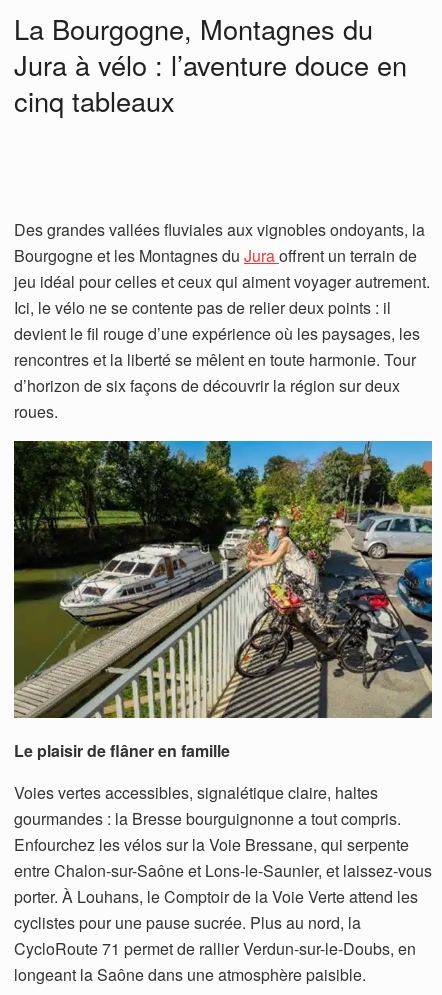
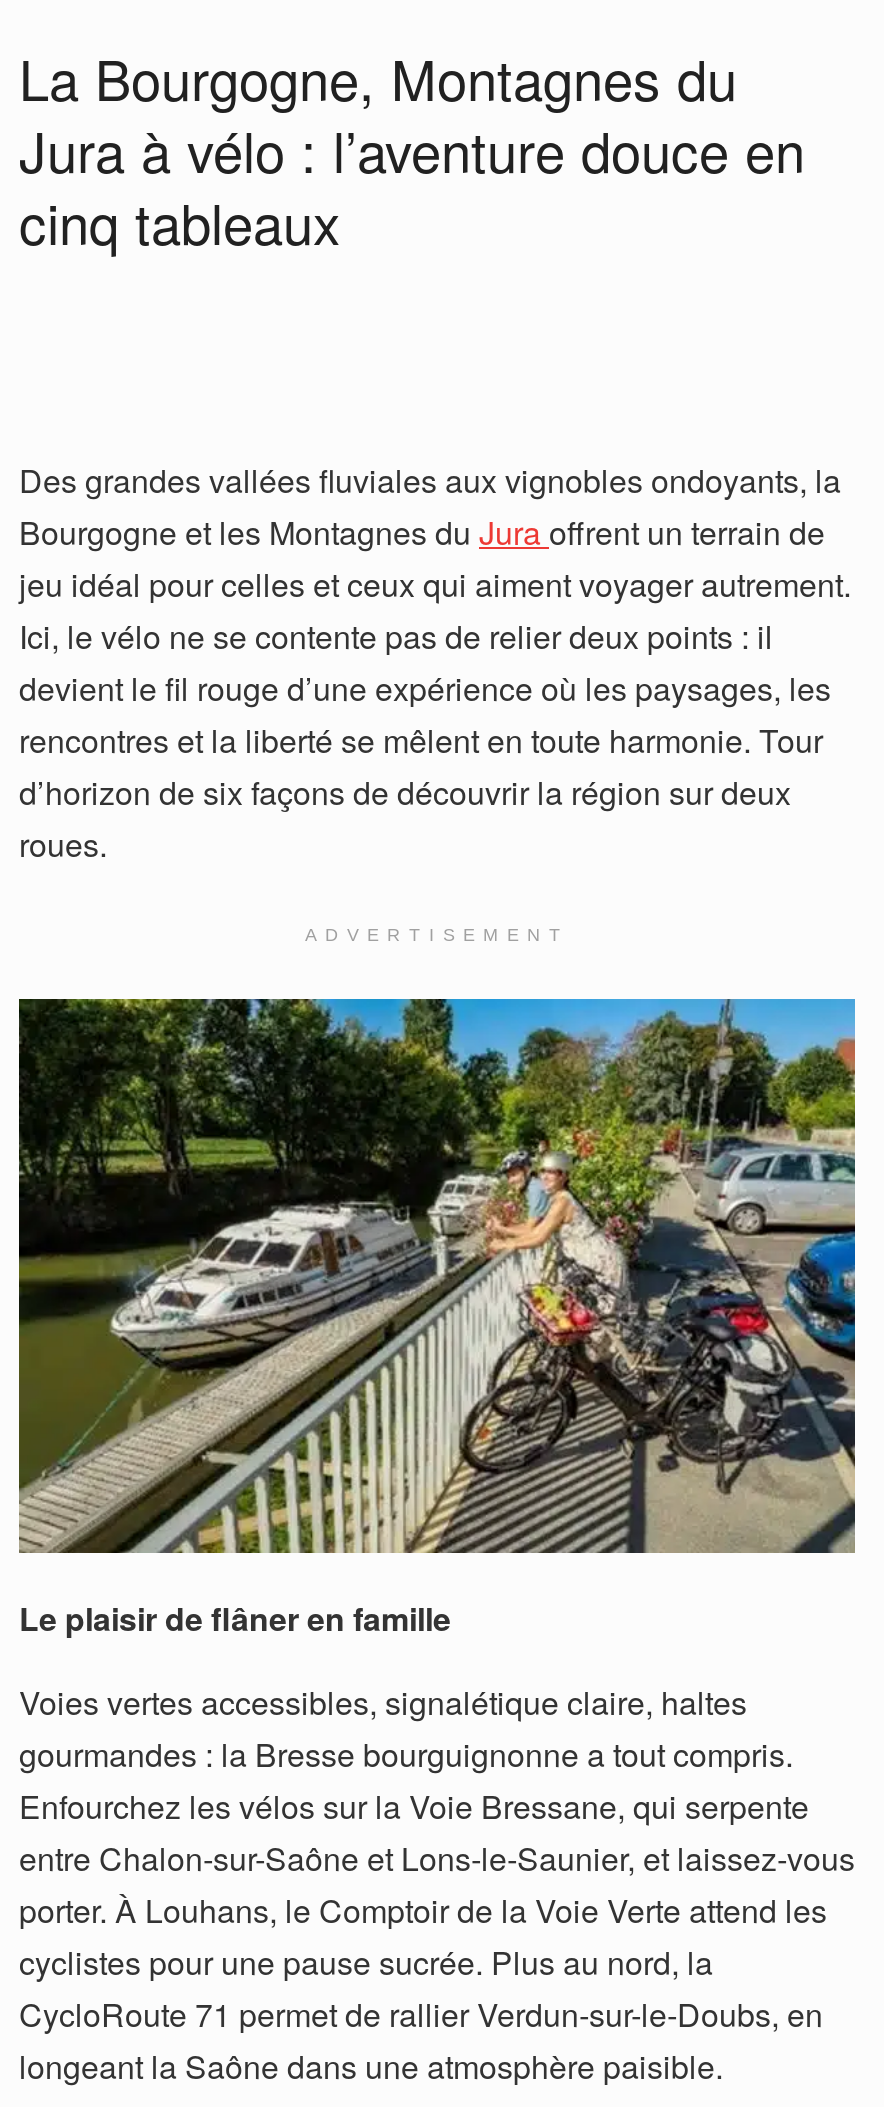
none -> [305,925,569,945] ADVERTISEMENT

